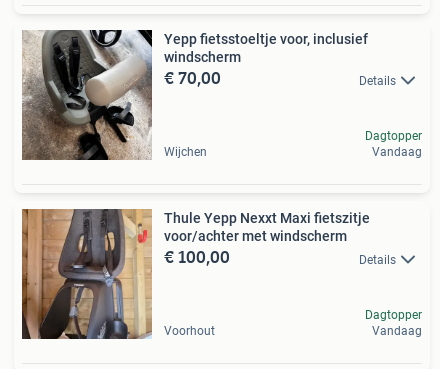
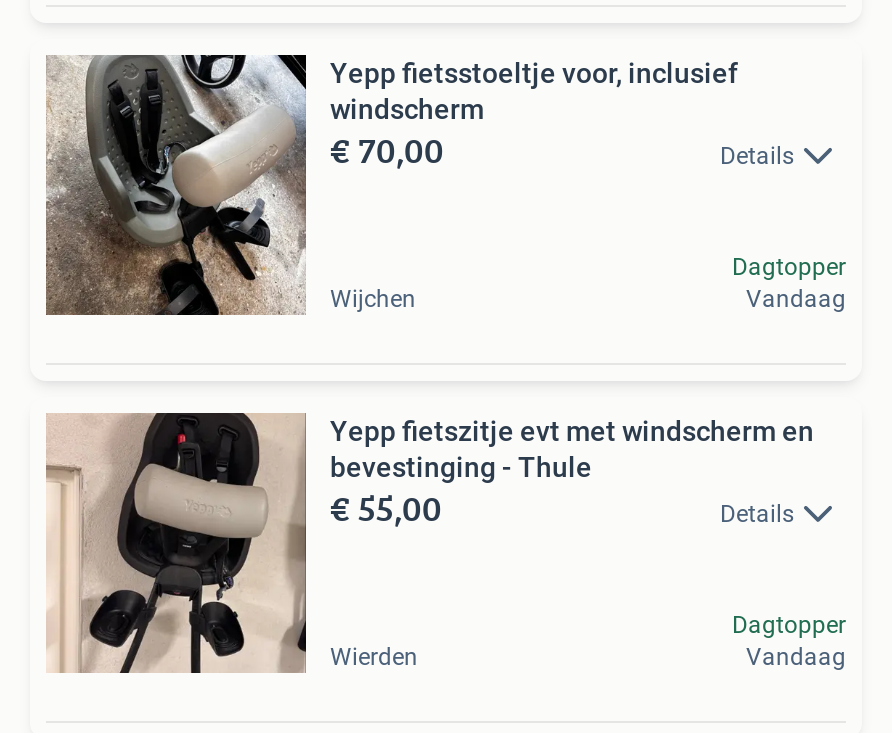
[21,209,370,340] [image] | Thule Yepp Nexxt Maxi fietszitje | voor/achter met windscherm | € 100,00 -> [46,413,814,675] [image] | Yepp fietszitje evt met windscherm en | bevestinging - Thule | € 55,00
[164,324,215,338] Voorhout -> [330,644,418,672] Wierden

